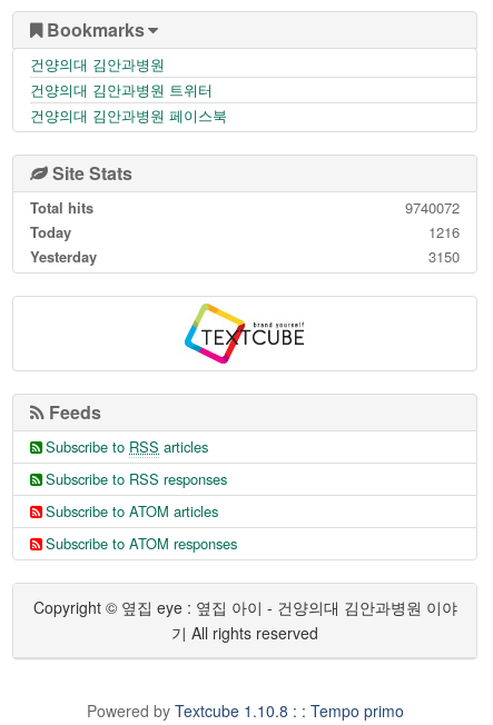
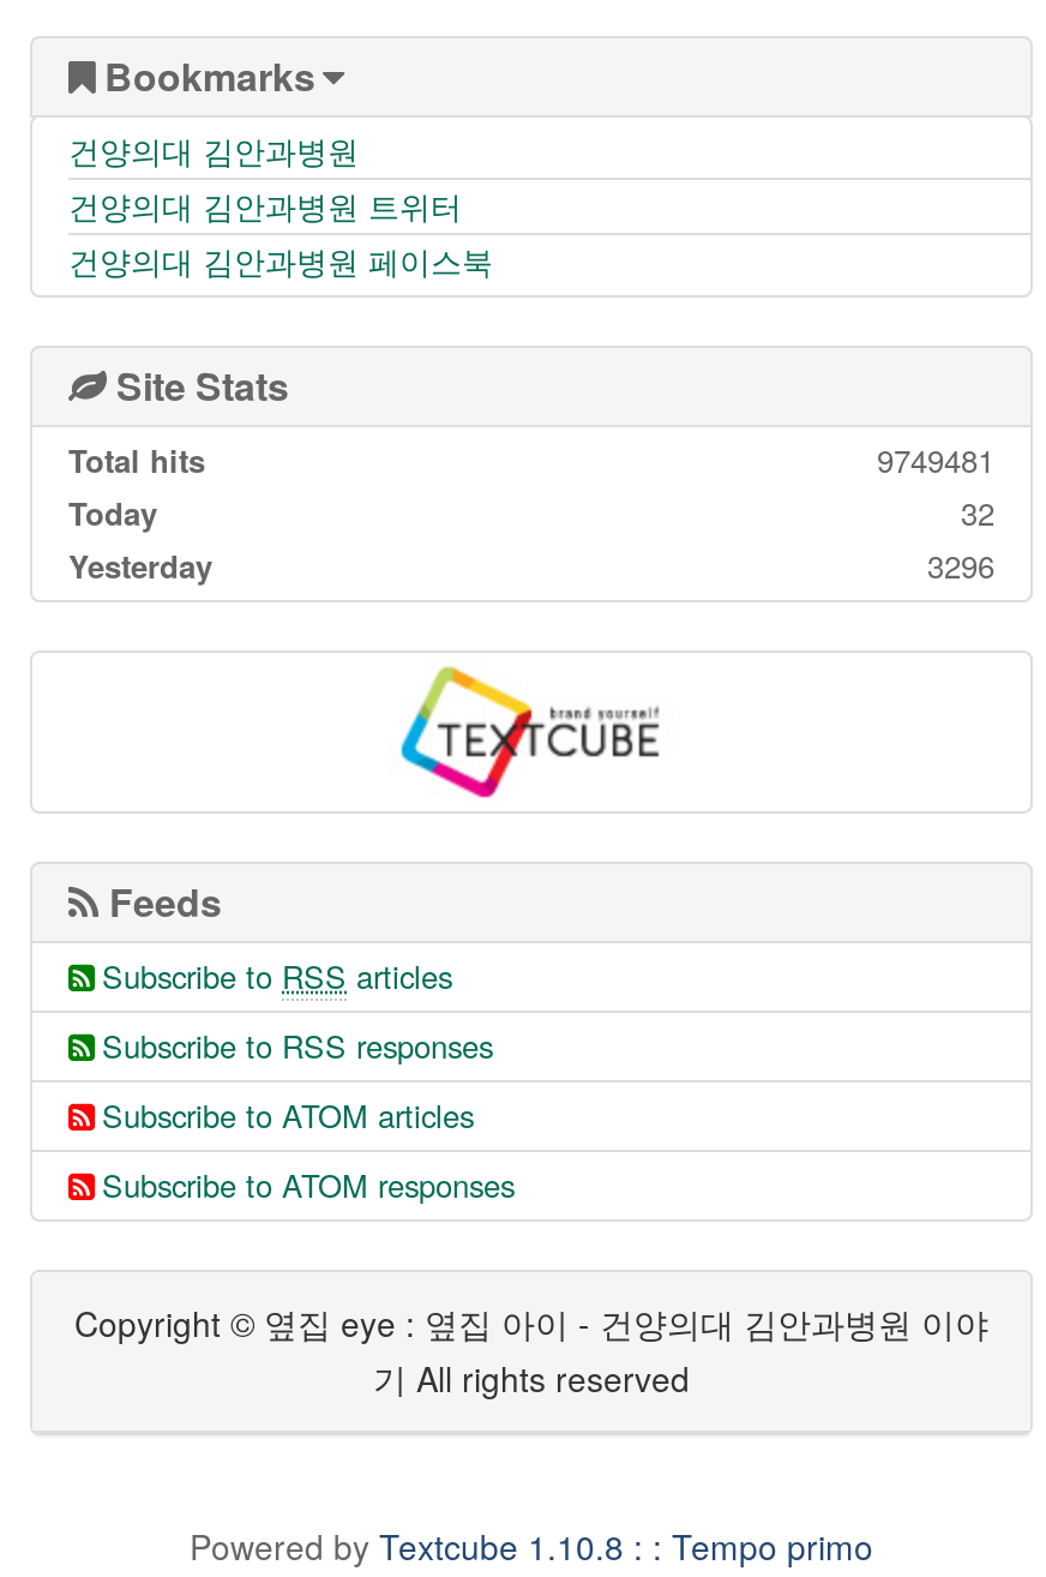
[405,197,460,218] 9740072 -> [877,438,994,483] 9749481
[428,222,460,243] 1216 -> [961,491,994,536] 32
[428,246,460,267] 3150 -> [927,543,994,589] 3296

